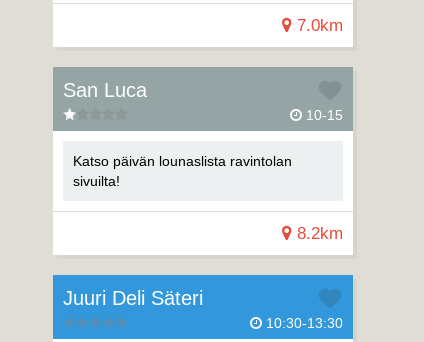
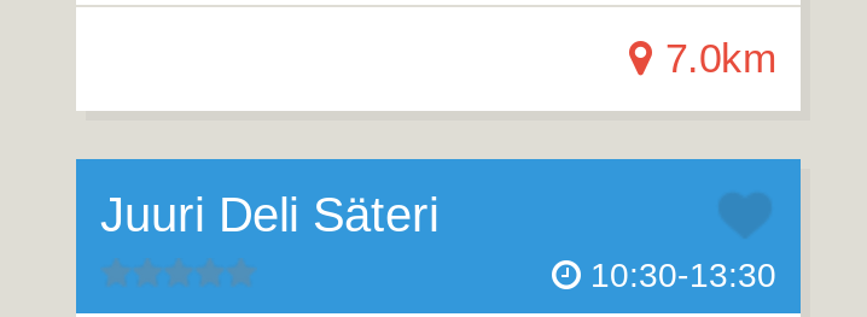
[63,79,343,243] San Luca | 10-15 | Katso päivän lounaslista ravintolan | sivuilta! | 8.2km -> none

